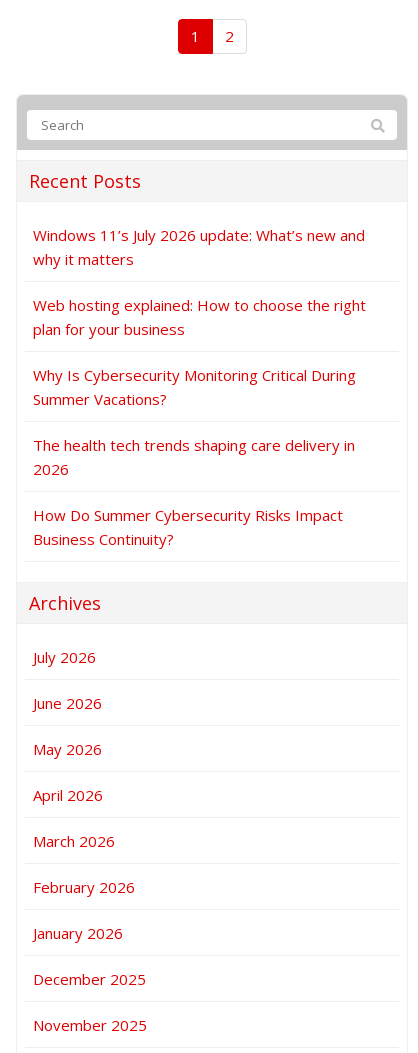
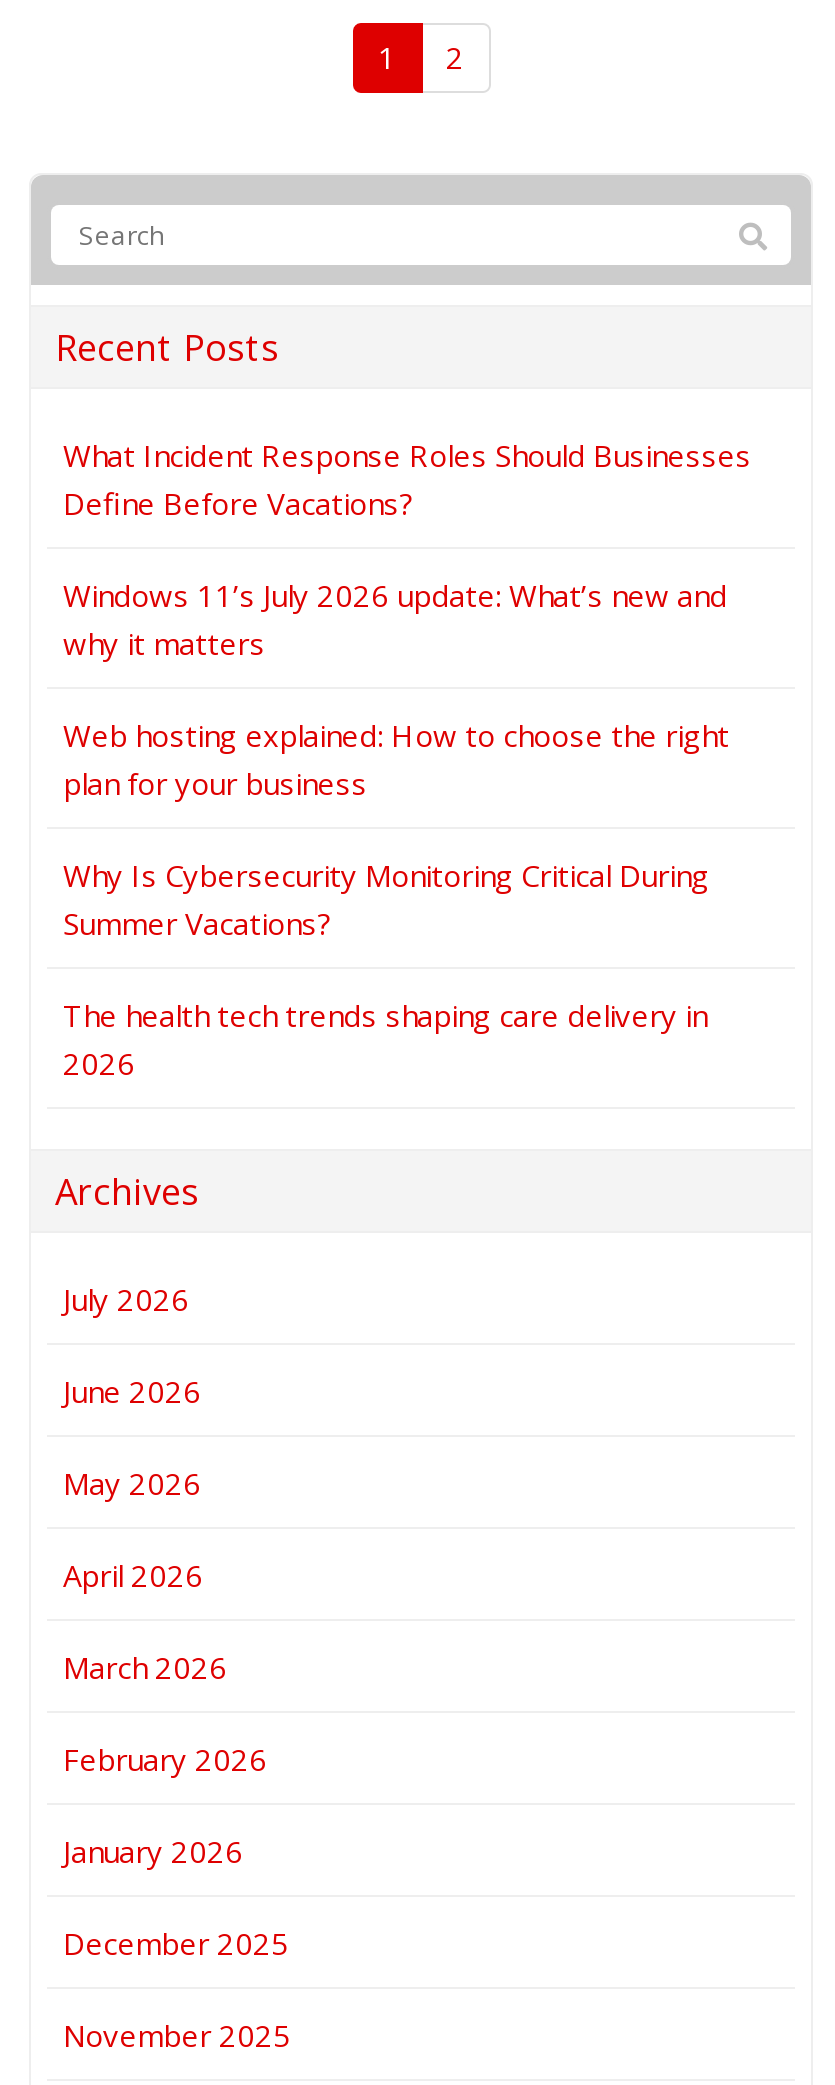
none -> [63,434,751,522] What Incident Response Roles Should Businesses | Define Before Vacations?
moved [33,225,366,479] -> [63,574,729,1082]: Windows 11’s July 2026 update: What’s new and | why it matters | Web hosting explained: How to choose the right | plan for your business | Why Is Cybersecurity Monitoring Critical During | Summer Vacations? | The health tech trends shaping care delivery in | 2026
[33,505,343,549] How Do Summer Cybersecurity Risks Impact | Business Continuity? -> none

